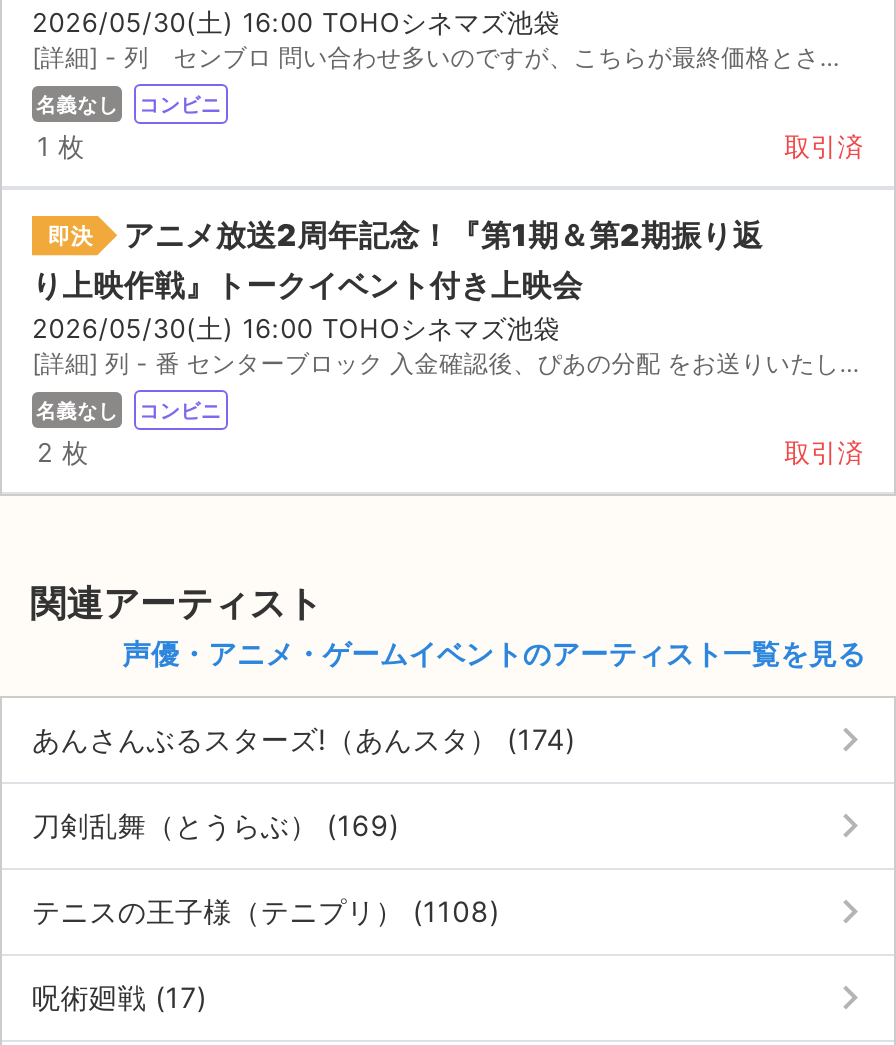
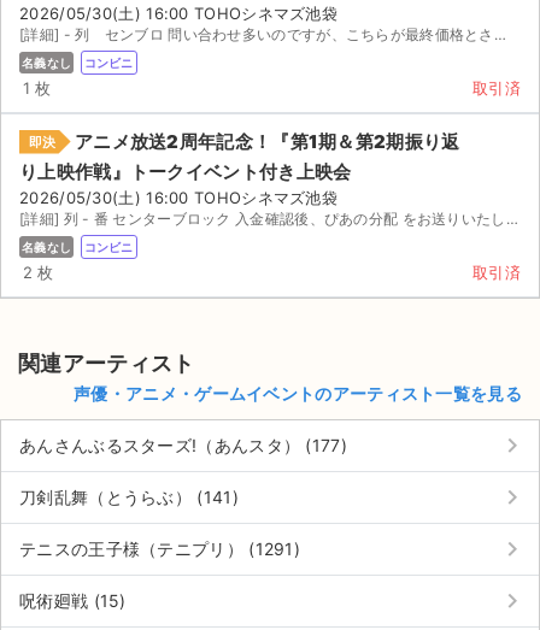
[32,723,576,757] あんさんぶるスターズ!（あんスタ） (174) -> [19,435,347,456] あんさんぶるスターズ!（あんスタ） (177)
[32,809,400,843] 刀剣乱舞（とうらぶ） (169) -> [19,487,238,508] 刀剣乱舞（とうらぶ） (141)
[32,895,500,929] テニスの王子様（テニプリ） (1108) -> [19,539,300,559] テニスの王子様（テニプリ） (1291)
[32,981,207,1015] 呪術廻戦 (17) -> [19,591,126,611] 呪術廻戦 (15)

